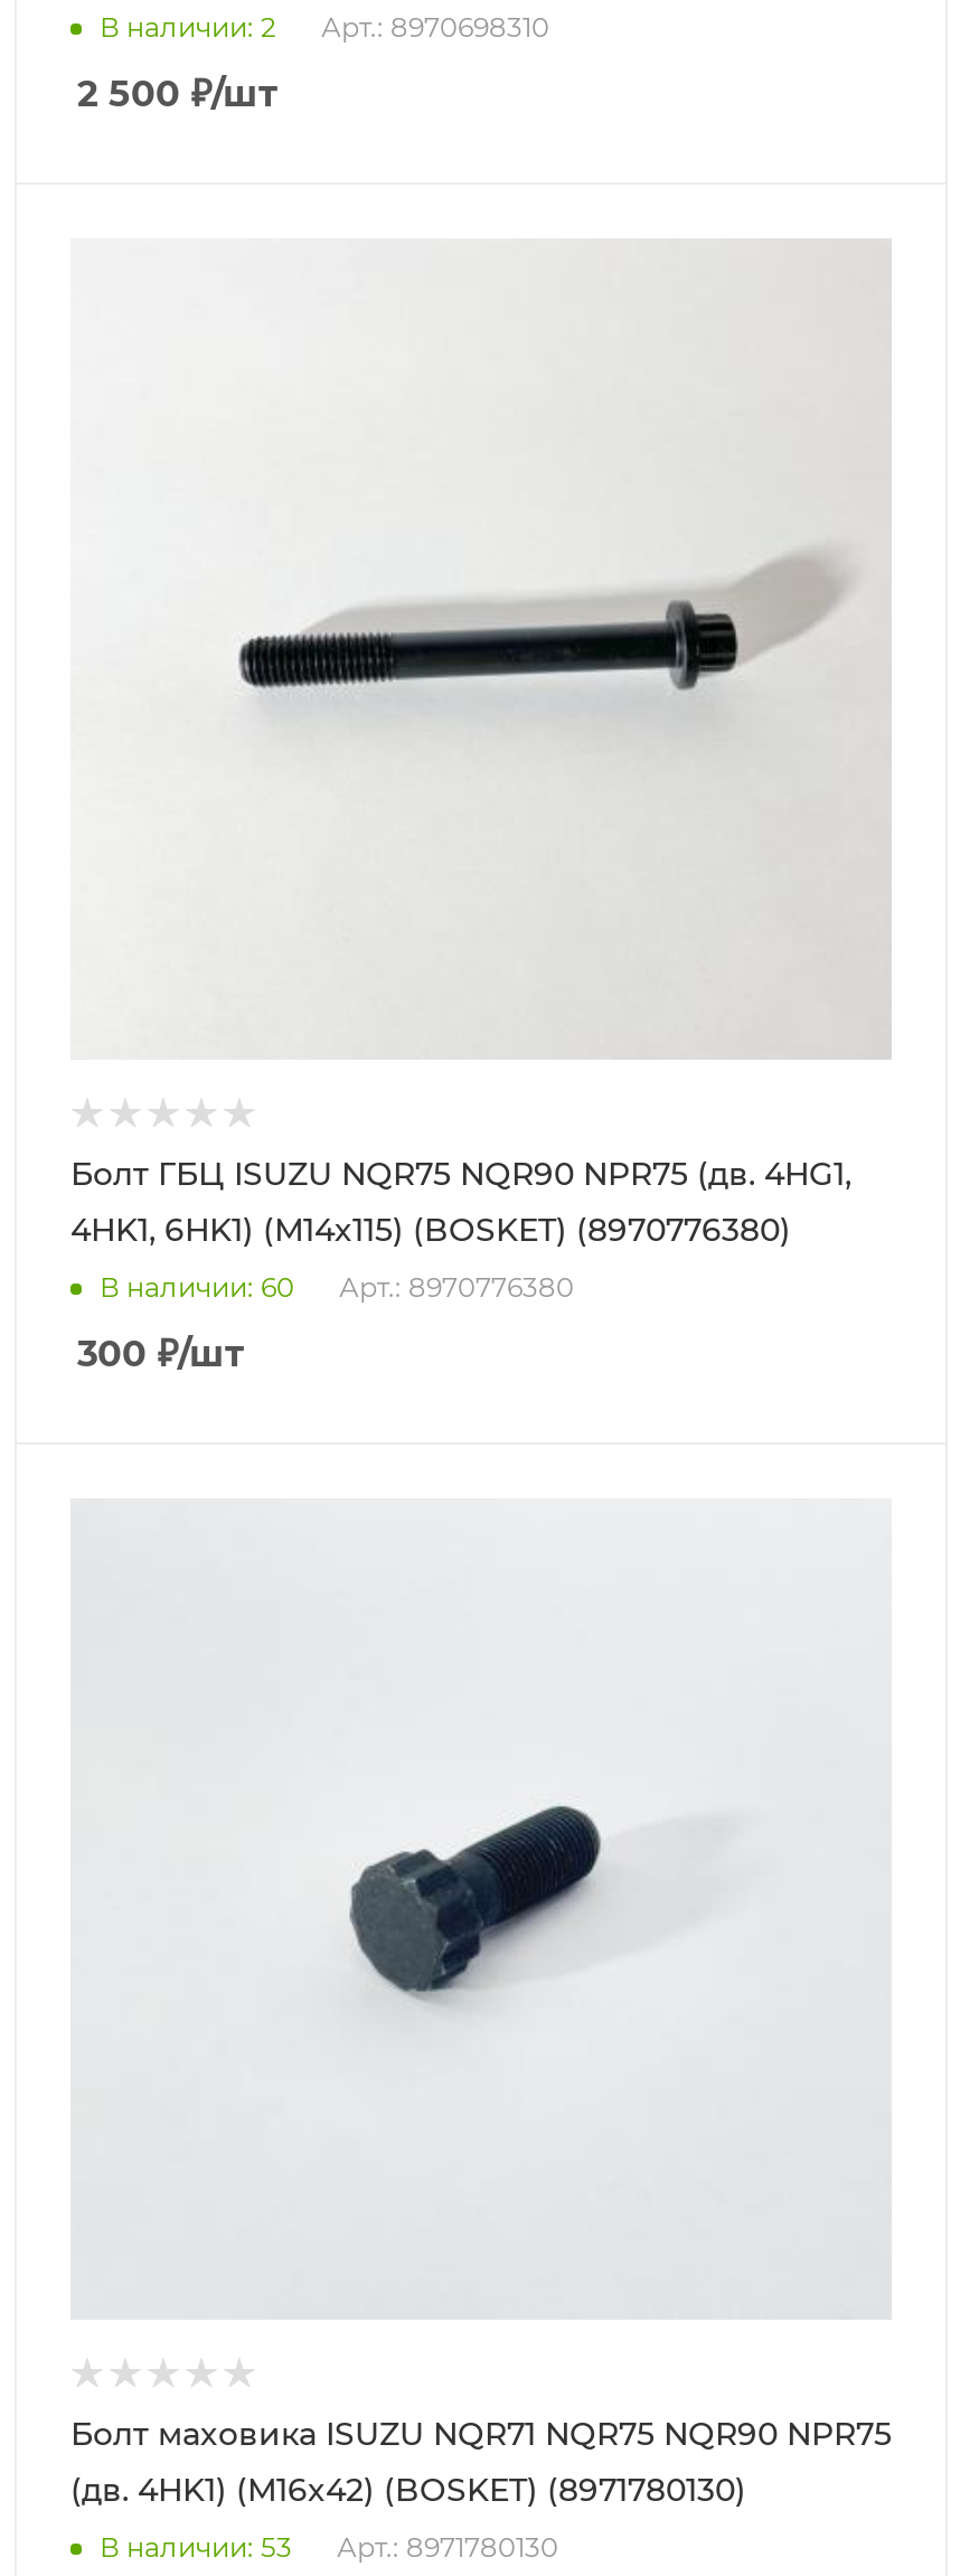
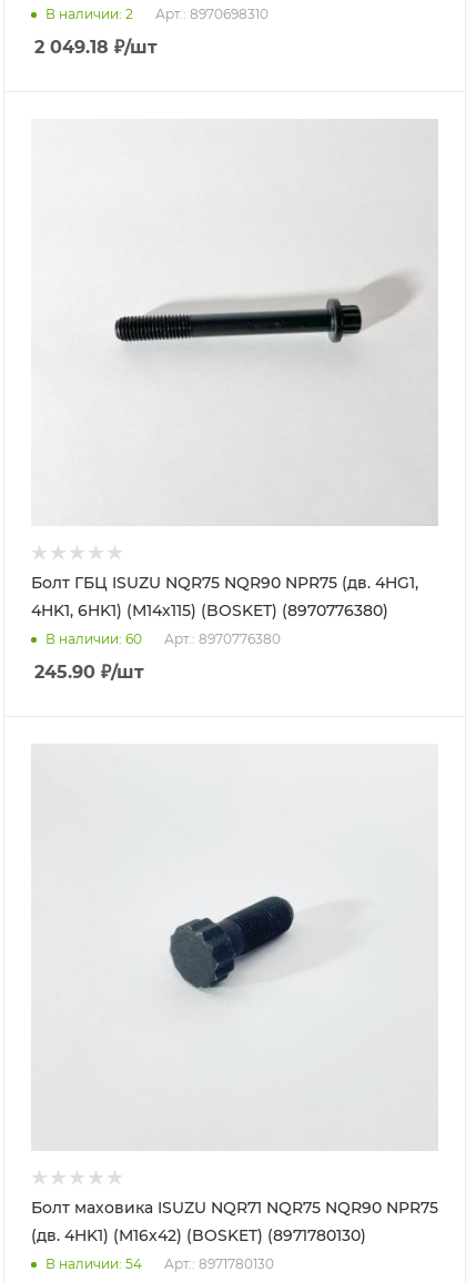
[77,73,279,115] 2 500 ₽/шт -> [34,37,158,58] 2 049.18 ₽/шт
[77,1333,245,1375] 300 ₽/шт -> [34,662,144,683] 245.90 ₽/шт
[100,2530,558,2564] В наличии: 53 Арт.: 8971780130 -> [45,1255,274,1272] В наличии: 54 Арт.: 8971780130

